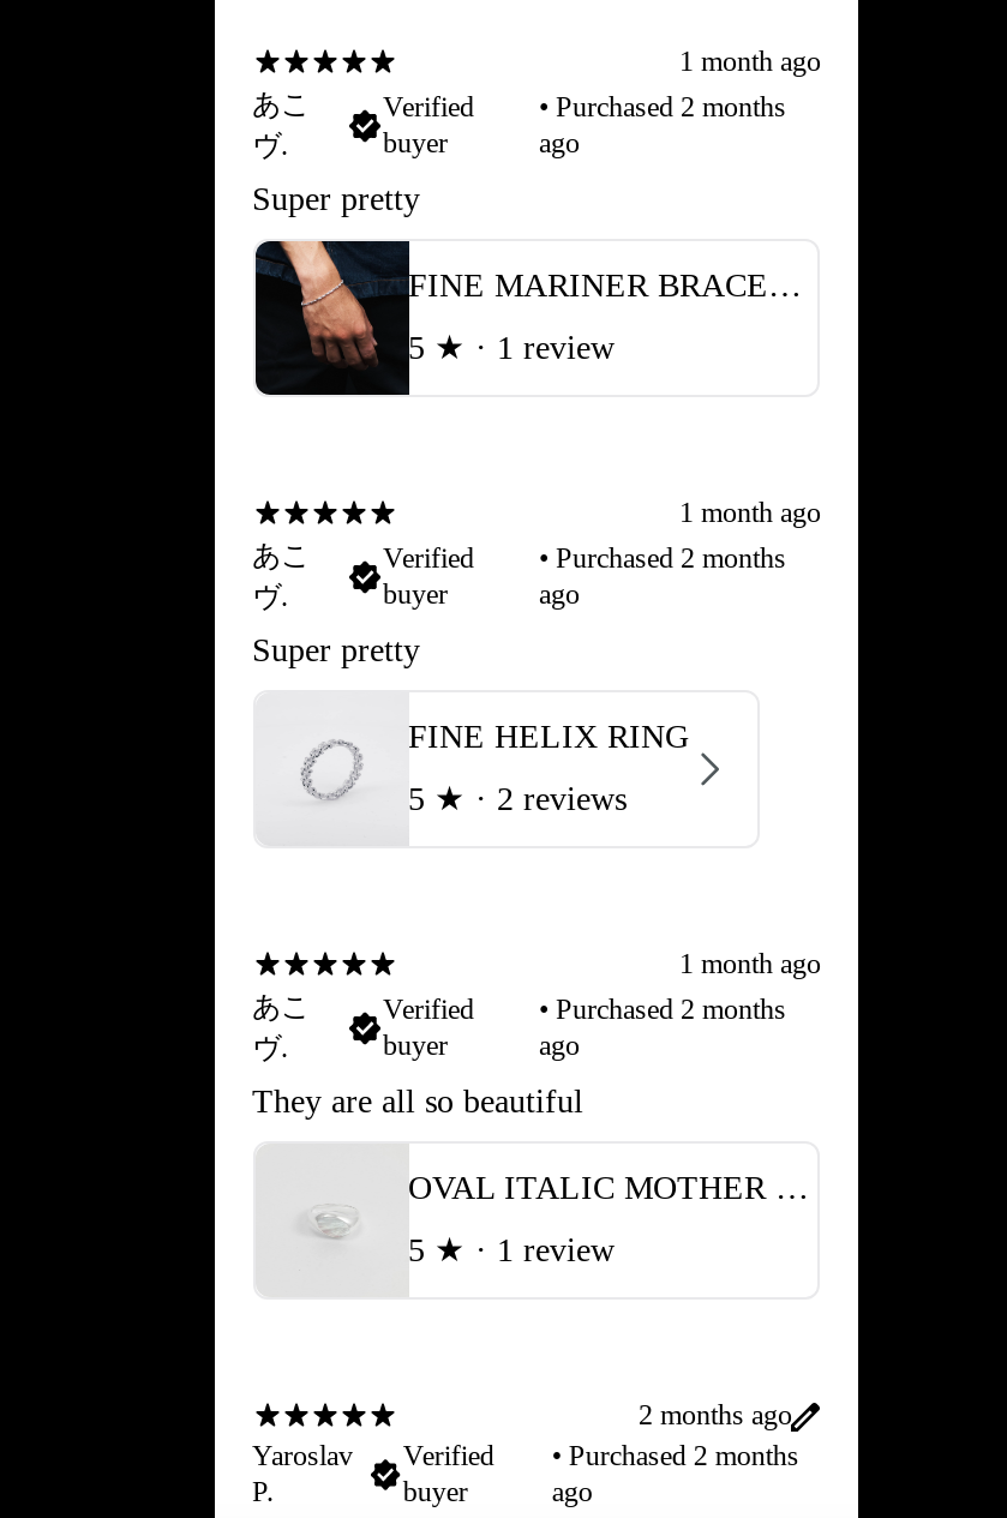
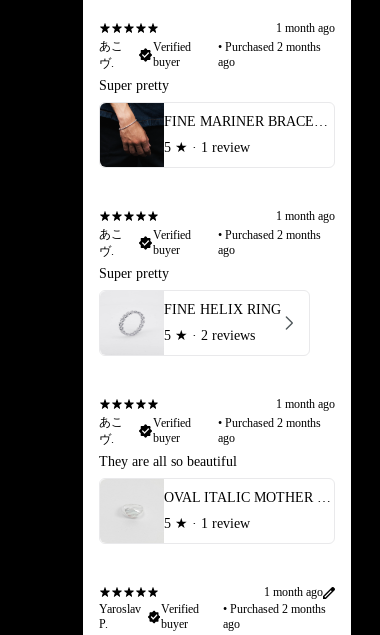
[639,1398,792,1432] 2 months ago -> [264,585,323,599] 1 month ago

